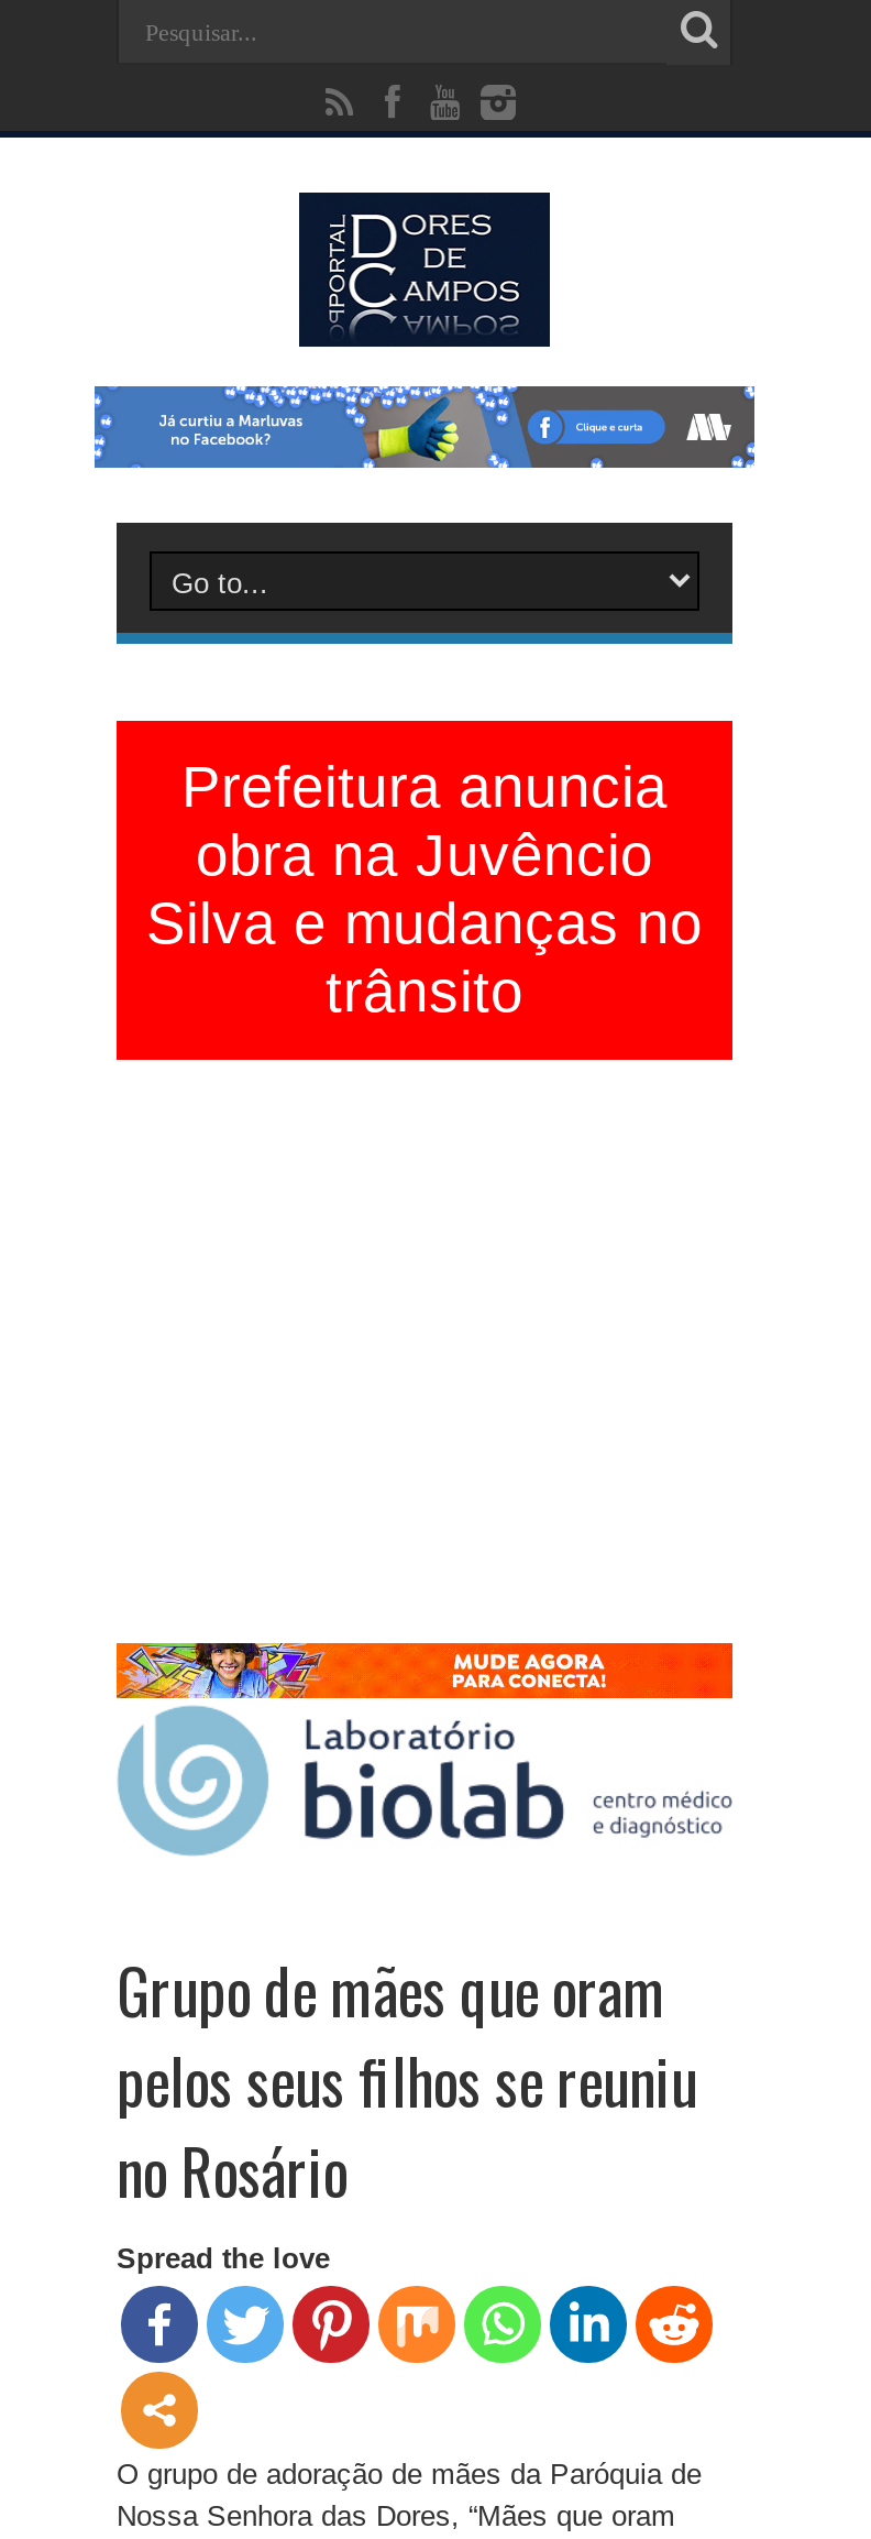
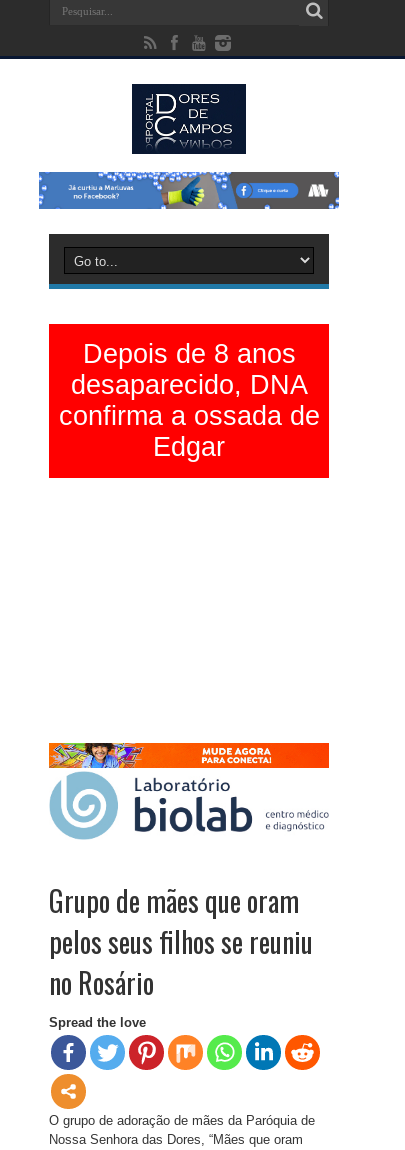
[146,755,703,1025] Prefeitura anuncia | obra na Juvêncio | Silva e mudanças no | trânsito -> [58,339,319,462] Depois de 8 anos | desaparecido, DNA | confirma a ossada de | Edgar

